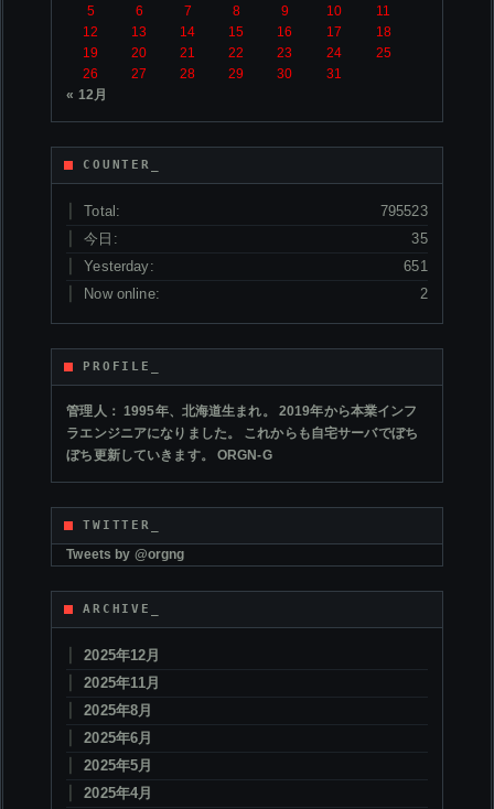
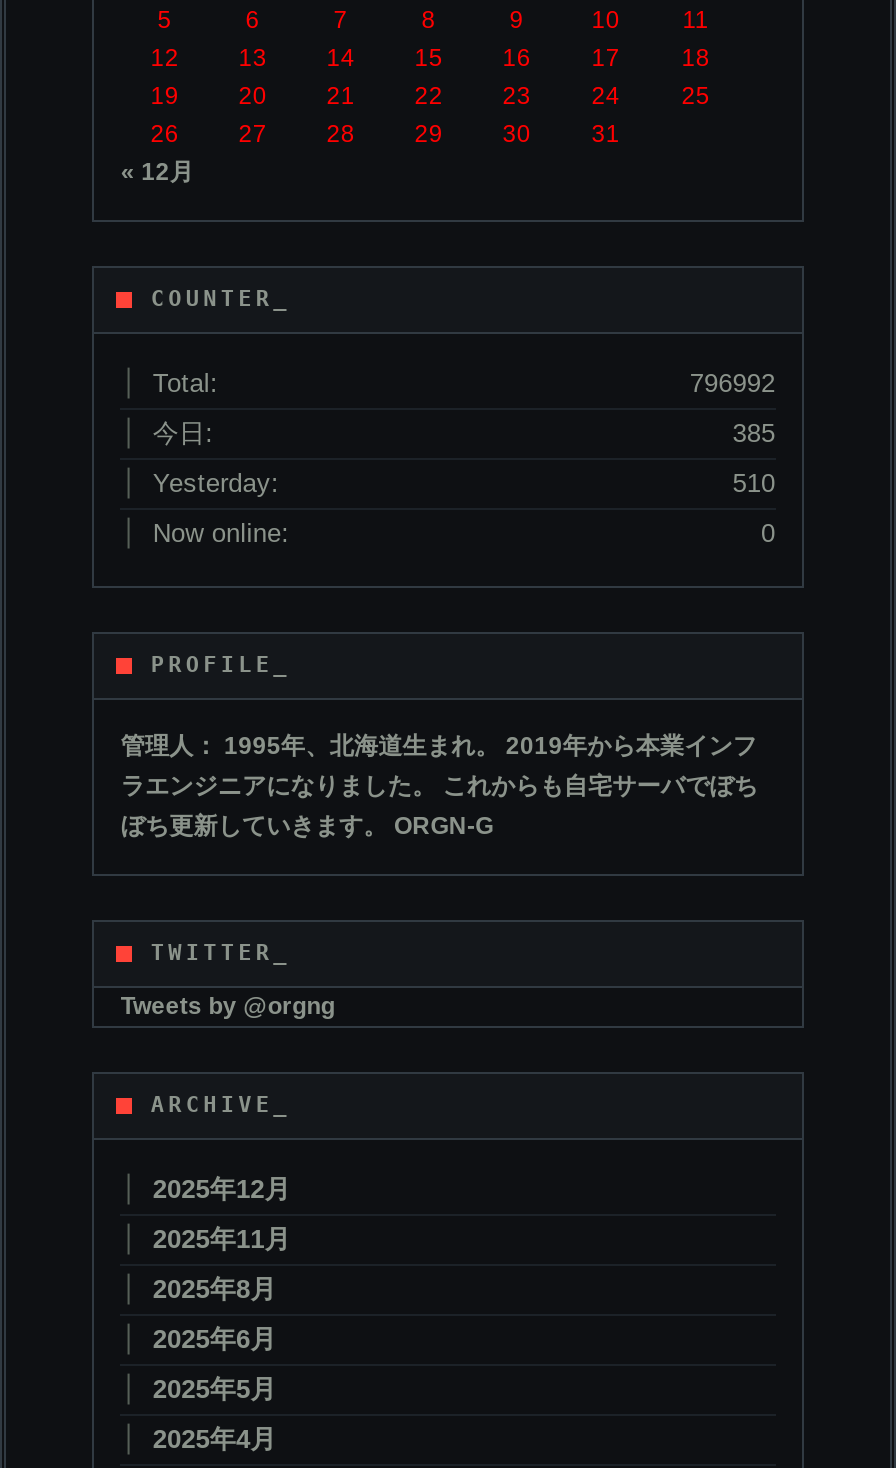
[380,202,428,219] 795523 -> [690,367,775,397] 796992
[412,230,428,246] 35 -> [733,417,775,447] 385
[404,257,428,274] 651 -> [733,467,775,497] 510
[420,285,428,302] 2 -> [761,517,775,547] 0

